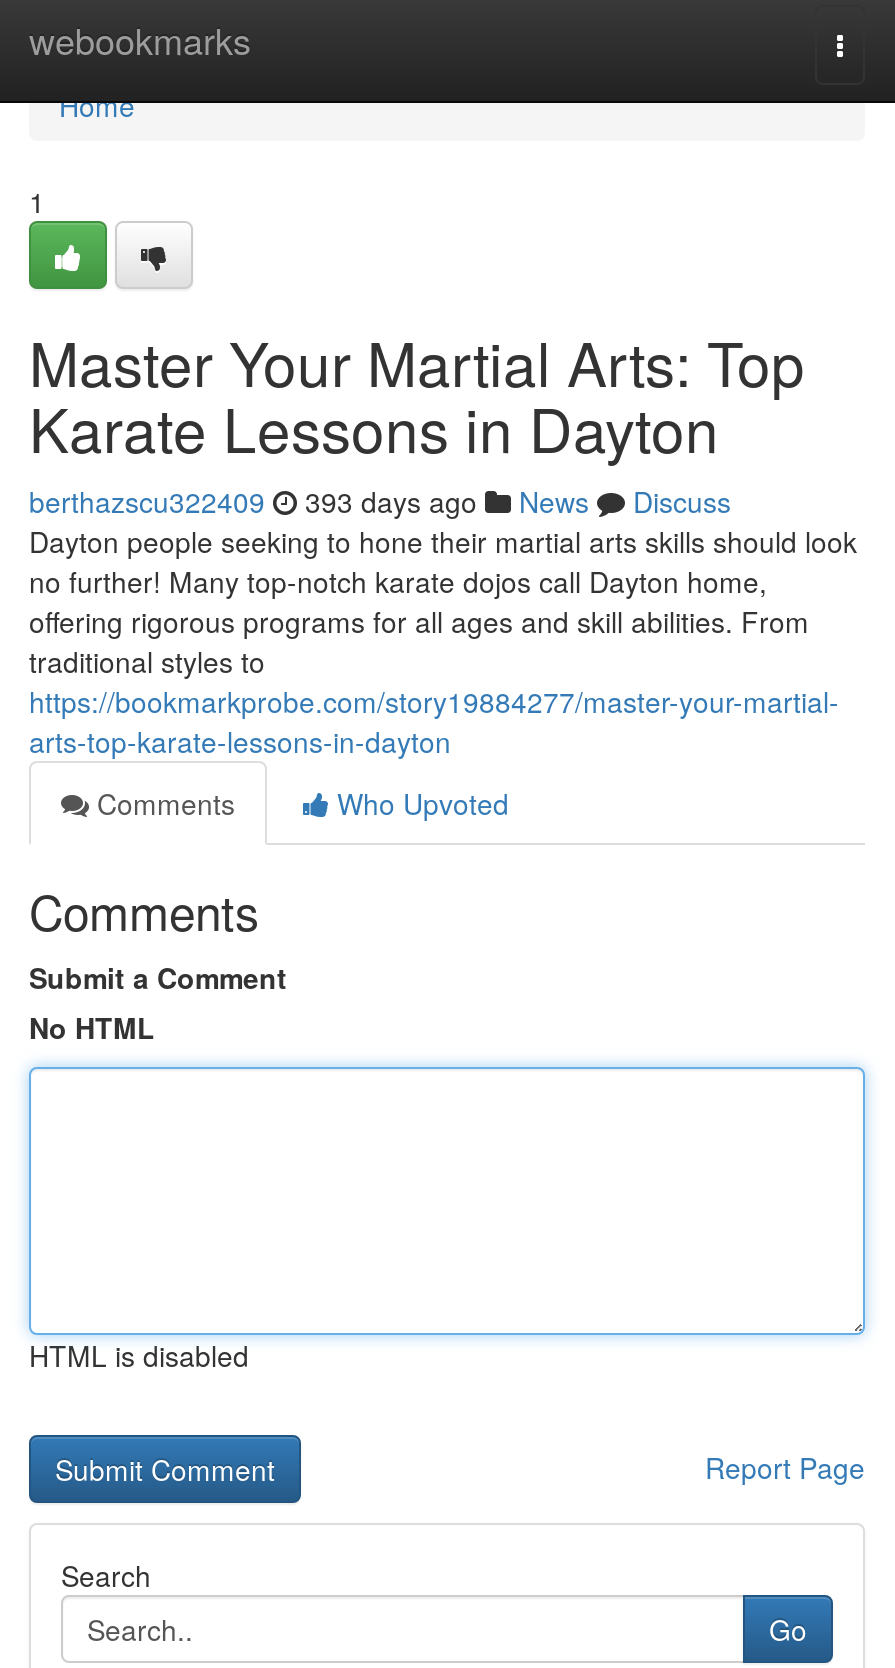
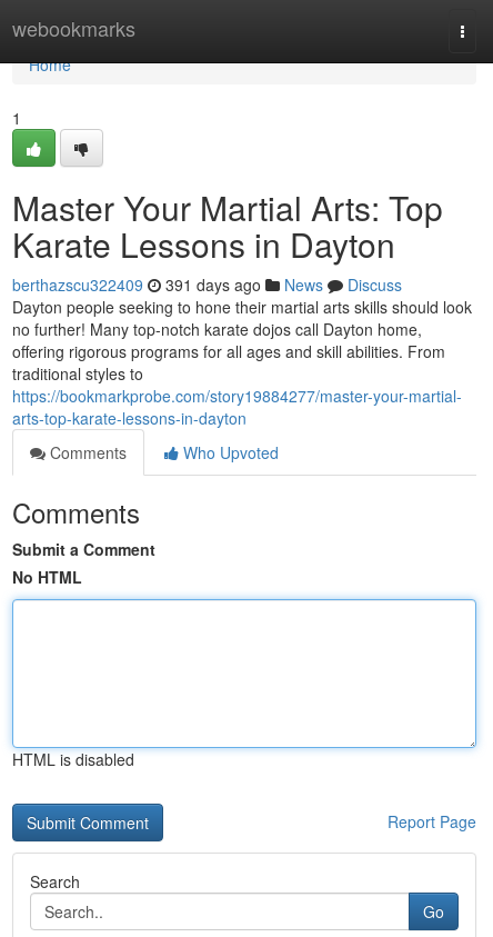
[29,481,731,521] berthazscu322409 393 days ago News Discuss -> [12,273,402,296] berthazscu322409 391 days ago News Discuss

